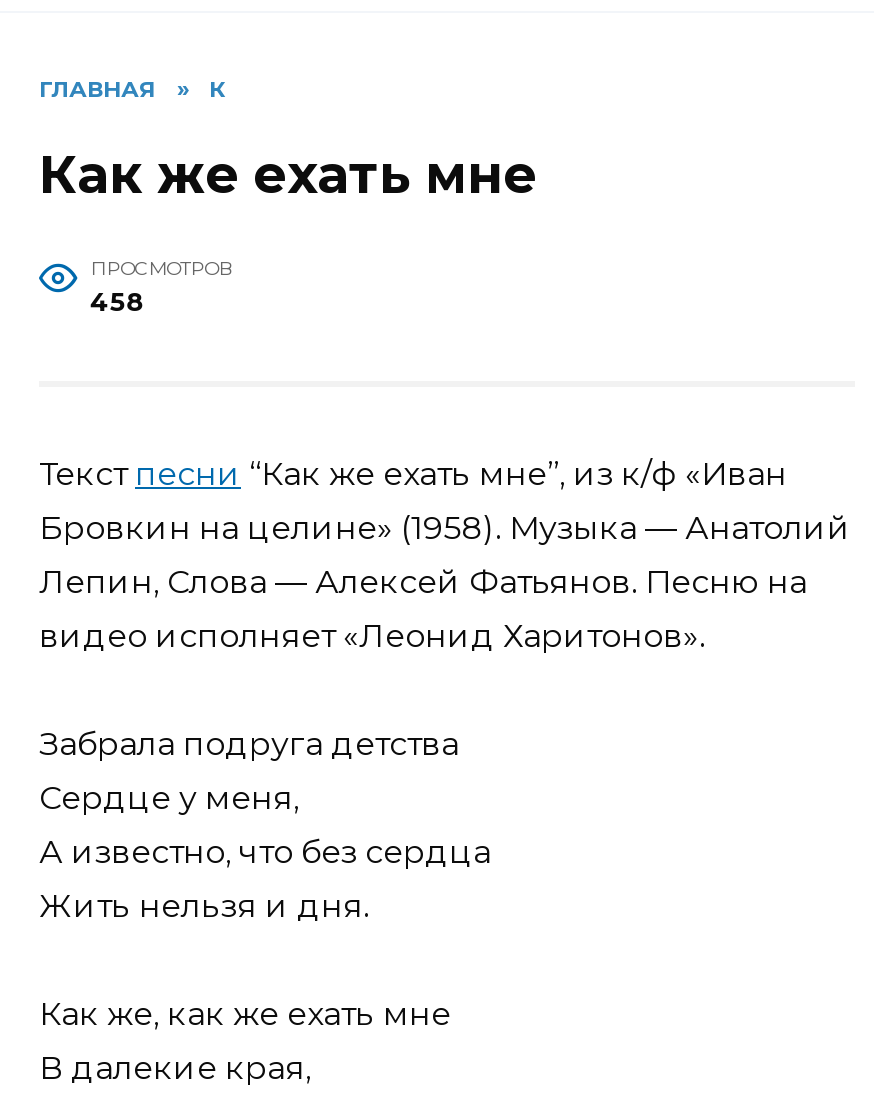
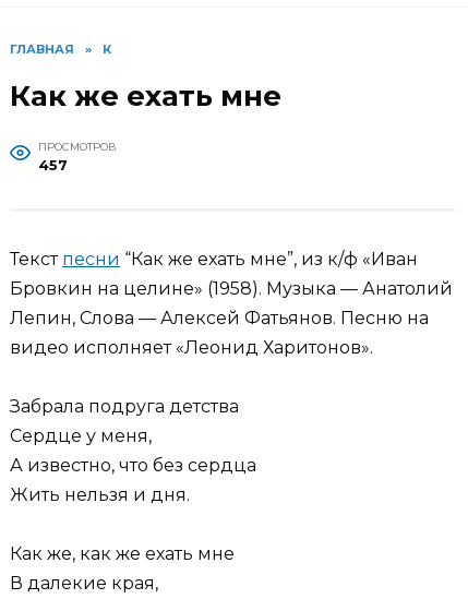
[90,287,146,317] 458 -> [38,157,67,173] 457

